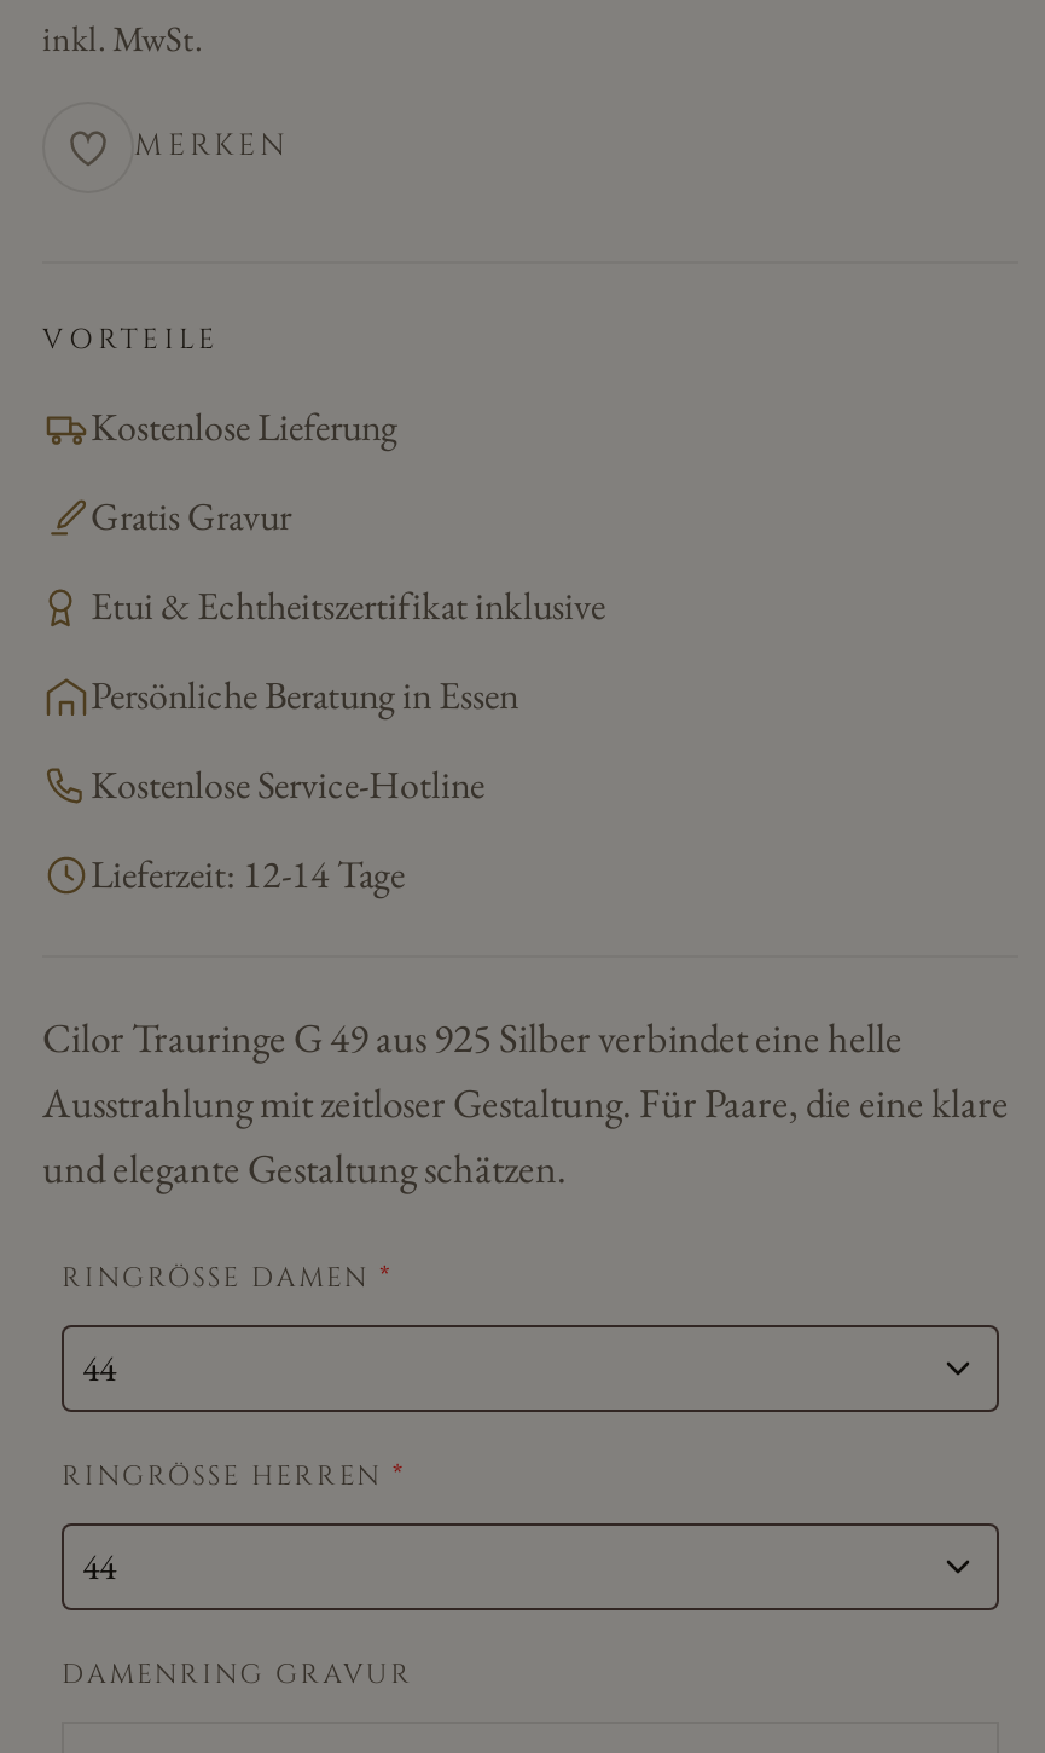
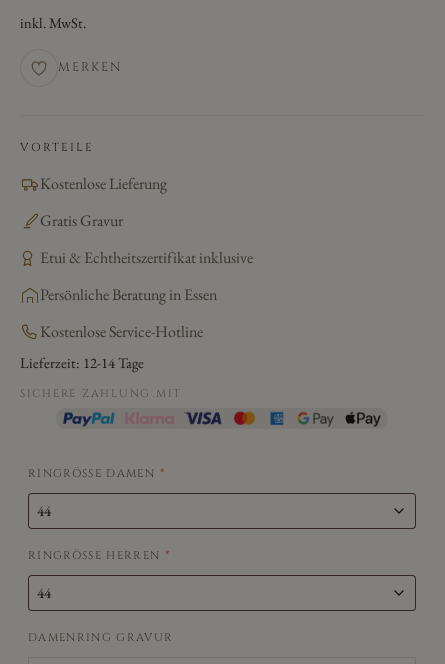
[42,1010,1009,1193] Cilor Trauringe G 49 aus 925 Silber verbindet eine helle | Ausstrahlung mit zeitloser Gestaltung. Für Paare, die eine klare | und elegante Gestaltung schätzen. -> [20,386,182,401] SICHERE ZAHLUNG MIT

